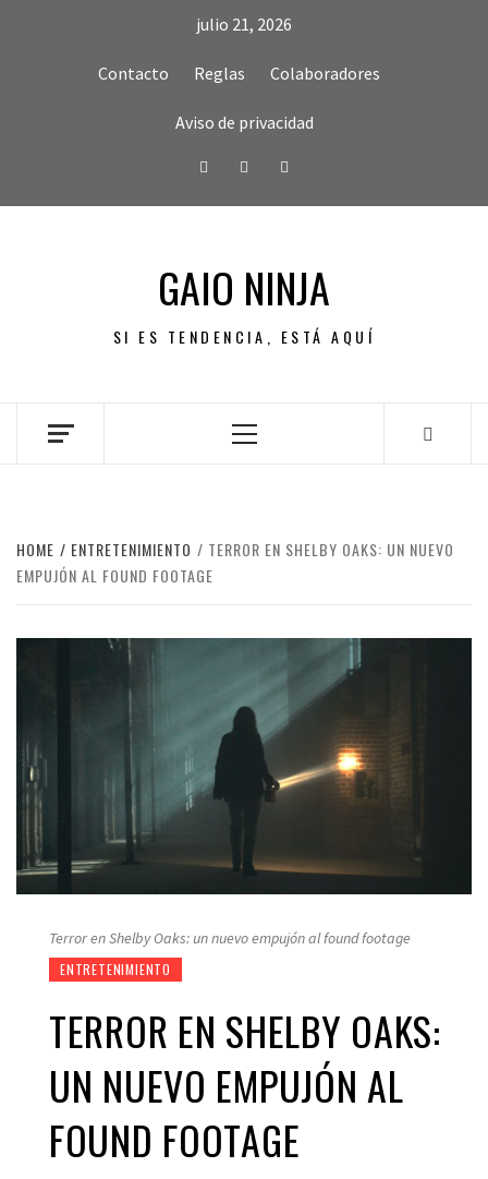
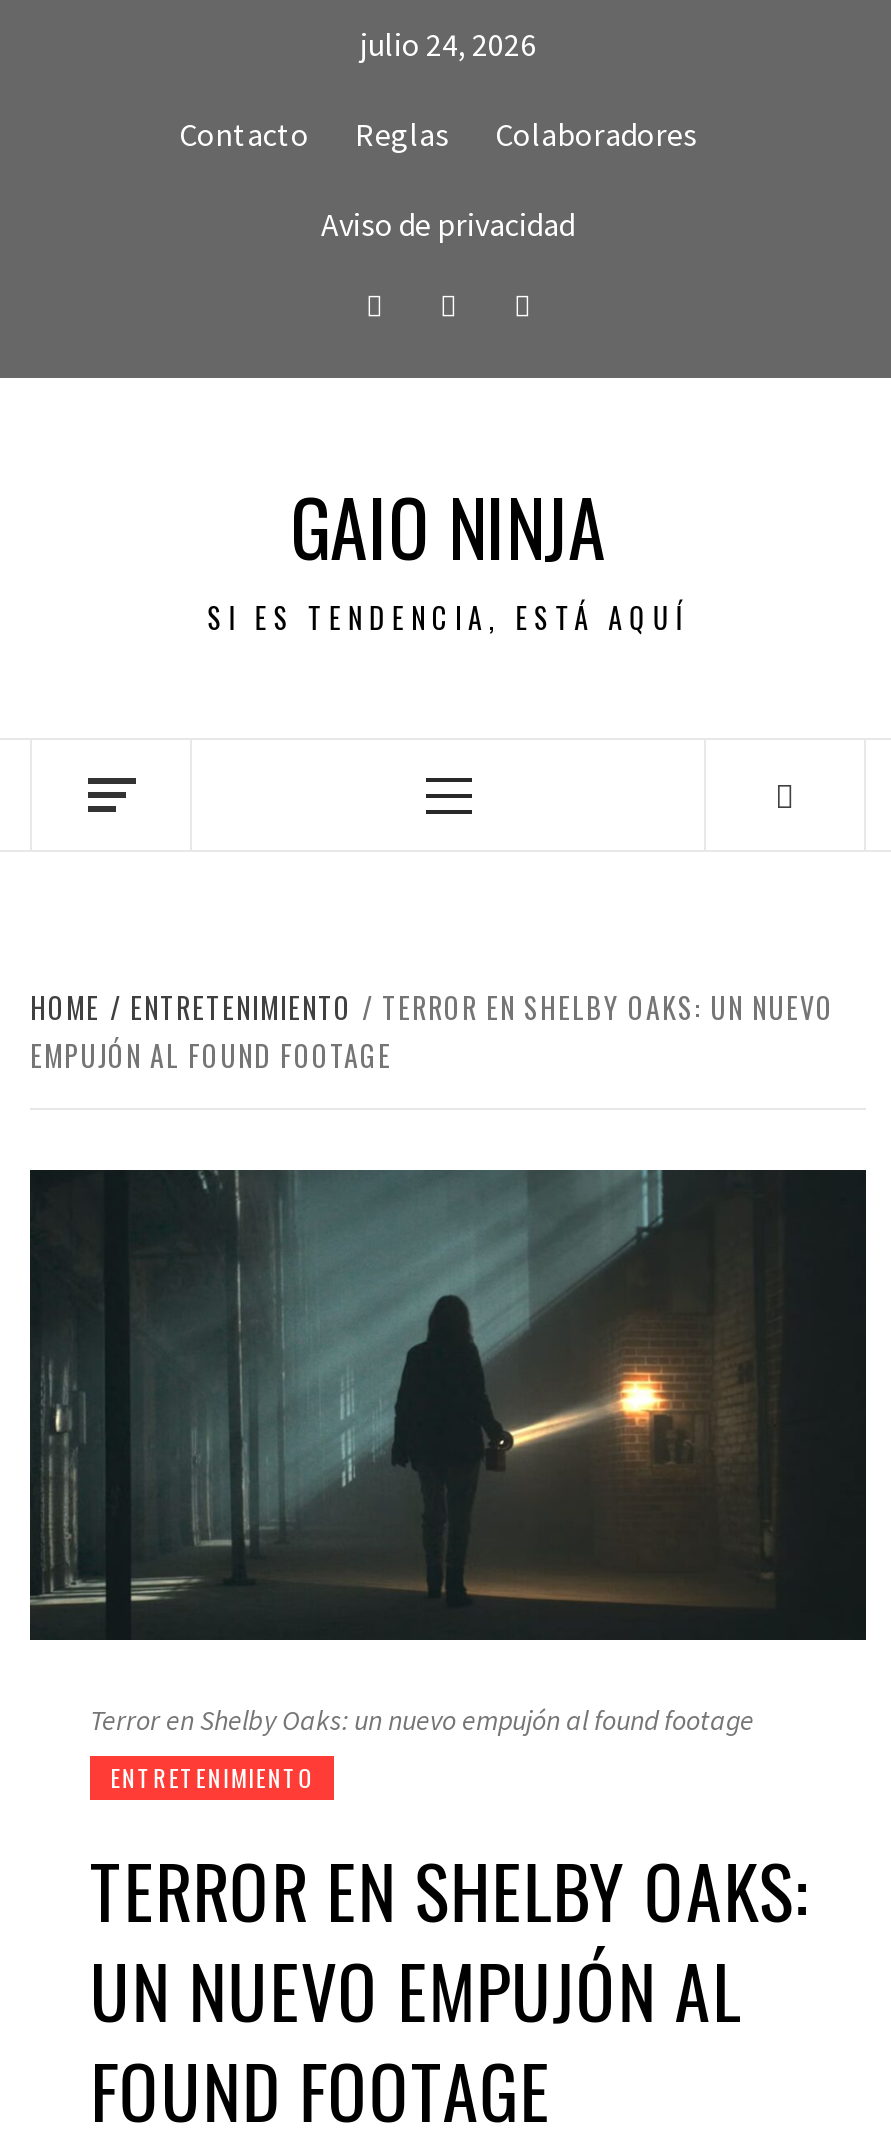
[196,13,292,35] julio 21, 2026 -> [360,24,536,64] julio 24, 2026

